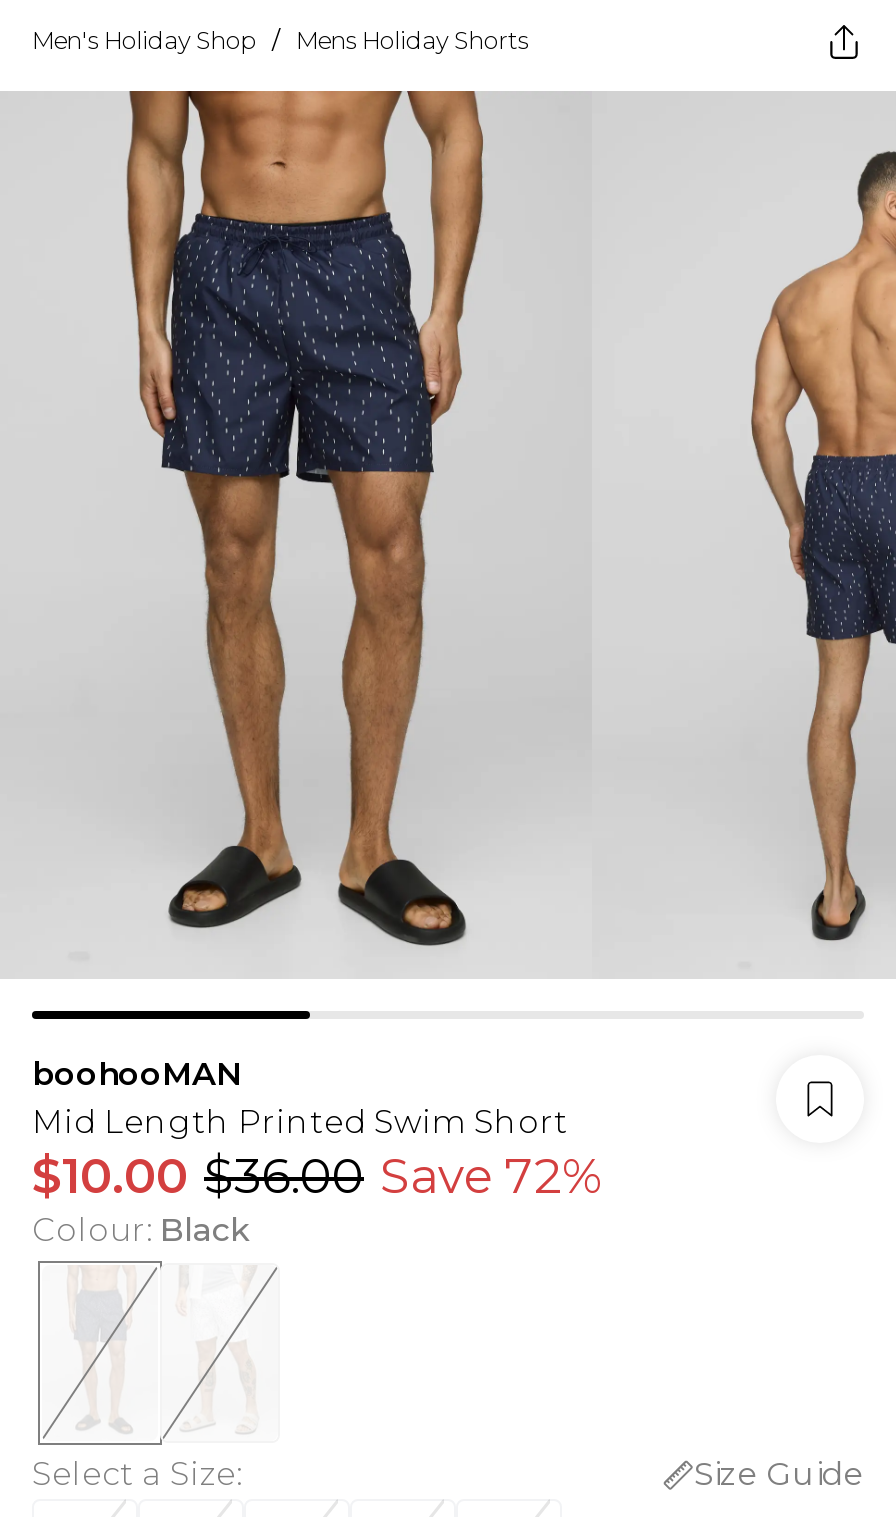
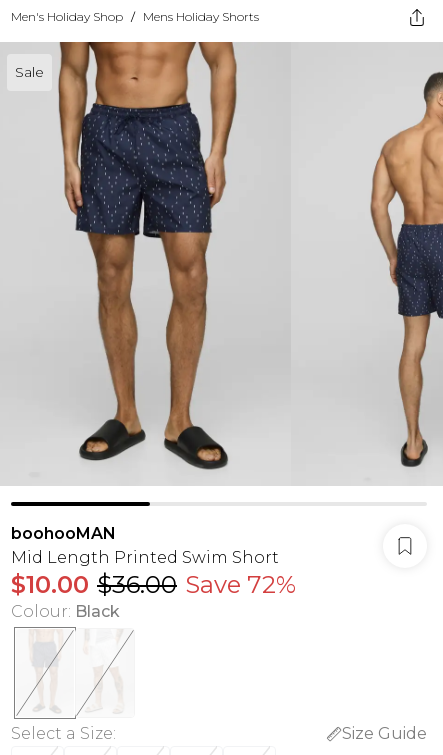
none -> [15,63,44,81] Sale

